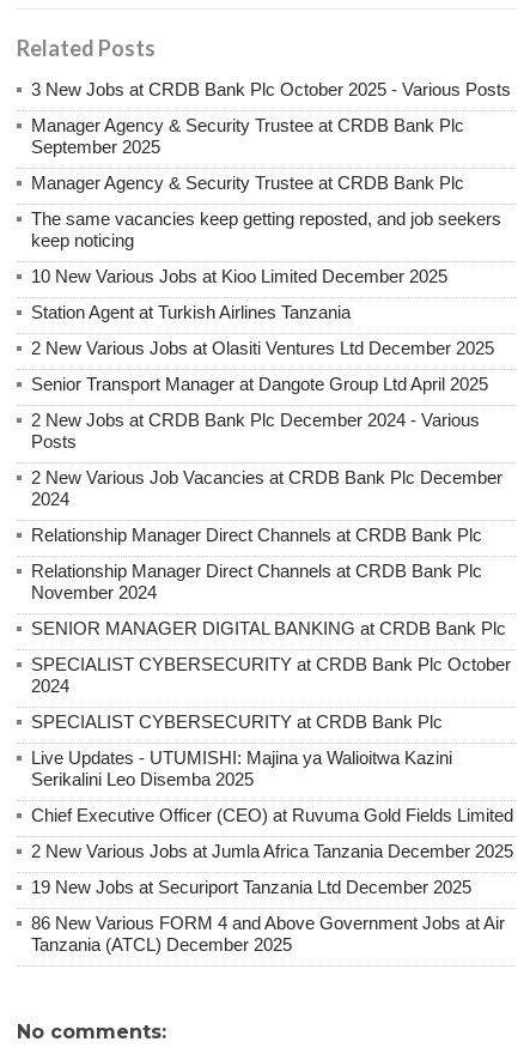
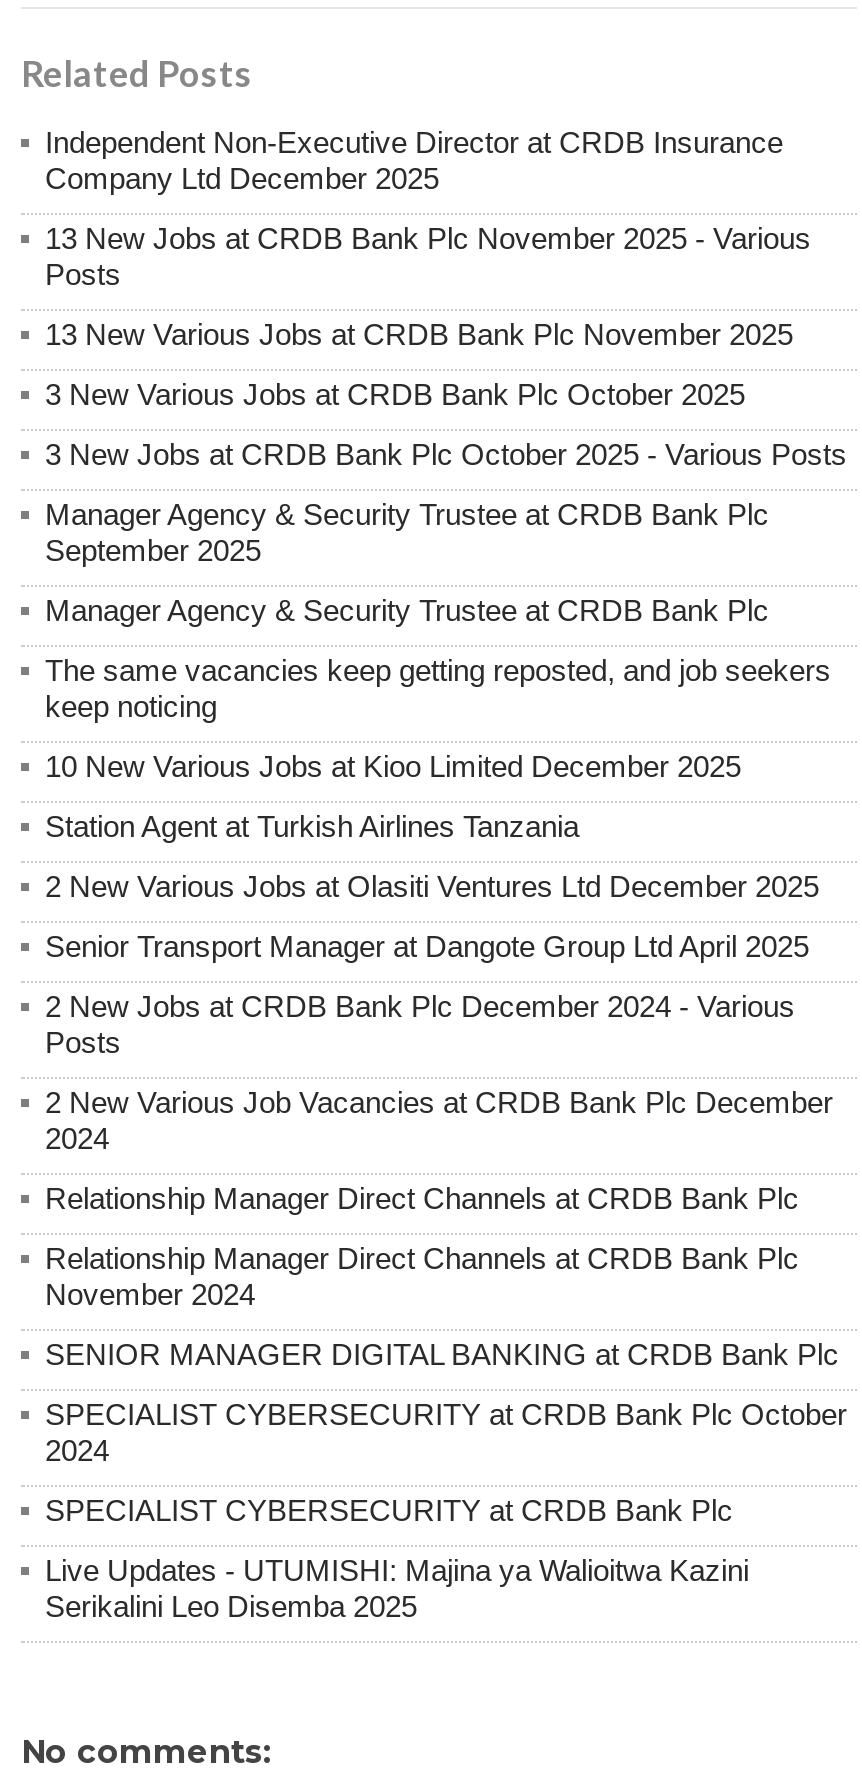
none -> [45,126,811,412] Independent Non-Executive Director at CRDB Insurance | Company Ltd December 2025 | 13 New Jobs at CRDB Bank Plc November 2025 - Various | Posts | 13 New Various Jobs at CRDB Bank Plc November 2025 | 3 New Various Jobs at CRDB Bank Plc October 2025
moved [31,78,511,789] -> [45,438,847,1624]: 3 New Jobs at CRDB Bank Plc October 2025 - Various Posts | Manager Agency & Security Trustee at CRDB Bank Plc | September 2025 | ... | Live Updates - UTUMISHI: Majina ya Walioitwa Kazini | Serikalini Leo Disemba 2025
[31,804,513,954] Chief Executive Officer (CEO) at Ruvuma Gold Fields Limited | 2 New Various Jobs at Jumla Africa Tanzania December 2025 | 19 New Jobs at Securiport Tanzania Ltd December 2025 | 86 New Various FORM 4 and Above Government Jobs at Air | Tanzania (ATCL) December 2025 -> none

